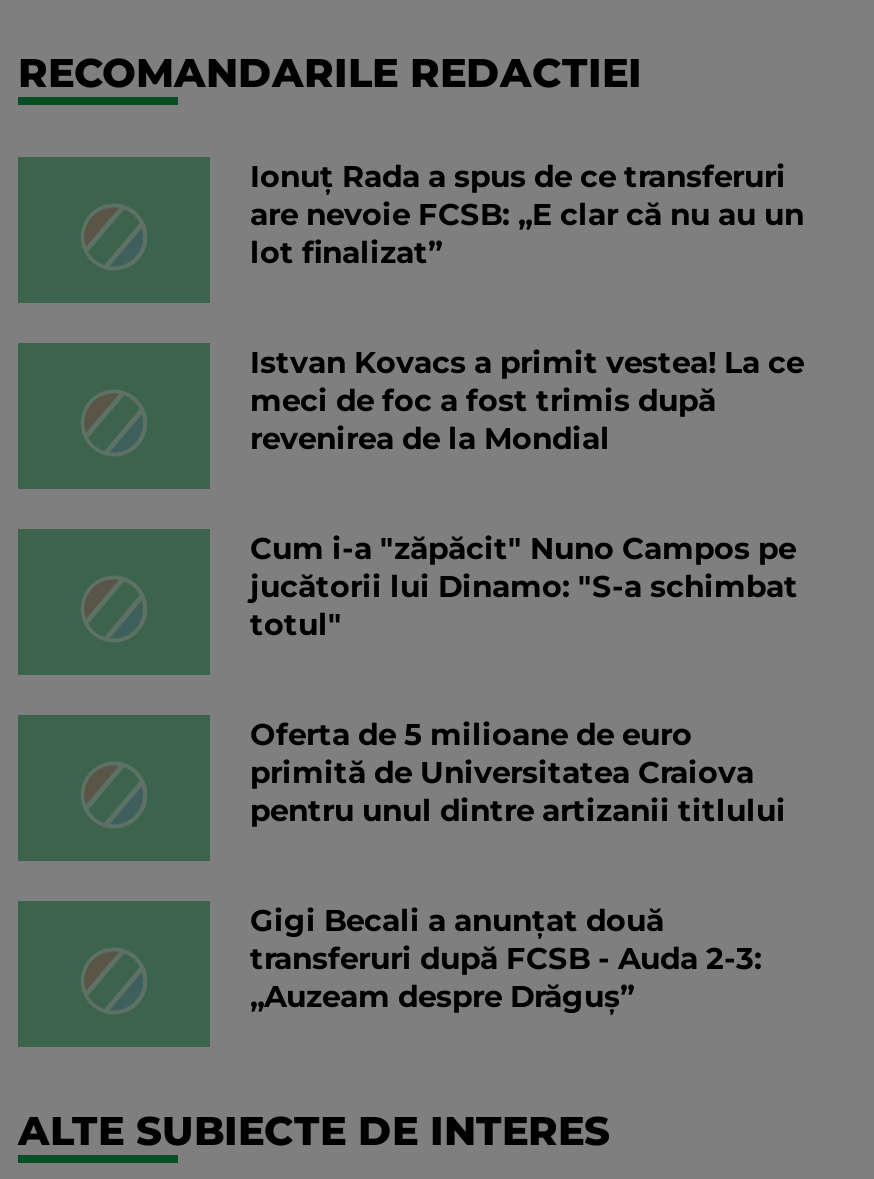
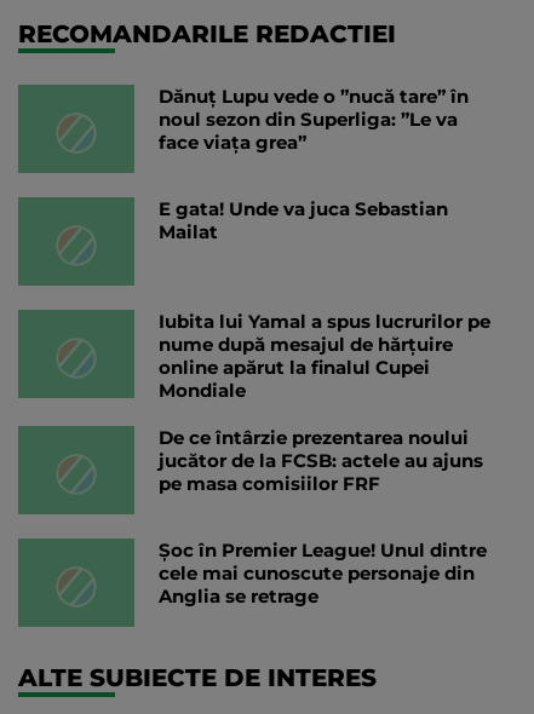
[250,158,804,272] Ionuț Rada a spus de ce transferuri | are nevoie FCSB: „E clar că nu au un | lot finalizat” -> [159,85,469,154] Dănuț Lupu vede o ”nucă tare” în | noul sezon din Superliga: ”Le va | face viața grea”
[250,344,804,458] Istvan Kovacs a primit vestea! La ce | meci de foc a fost trimis după | revenirea de la Mondial -> [159,198,448,244] E gata! Unde va juca Sebastian | Mailat
[250,530,798,644] Cum i-a "zăpăcit" Nuno Campos pe | jucătorii lui Dinamo: "S-a schimbat | totul" -> [159,310,490,402] Iubita lui Yamal a spus lucrurilor pe | nume după mesajul de hărțuire | online apărut la finalul Cupei | Mondiale
[250,716,786,830] Oferta de 5 milioane de euro | primită de Universitatea Craiova | pentru unul dintre artizanii titlului -> [159,426,483,495] De ce întârzie prezentarea noului | jucător de la FCSB: actele au ajuns | pe masa comisiilor FRF
[250,902,762,1016] Gigi Becali a anunțat două | transferuri după FCSB - Auda 2-3: | „Auzeam despre Drăguș” -> [159,539,487,608] Șoc în Premier League! Unul dintre | cele mai cunoscute personaje din | Anglia se retrage

